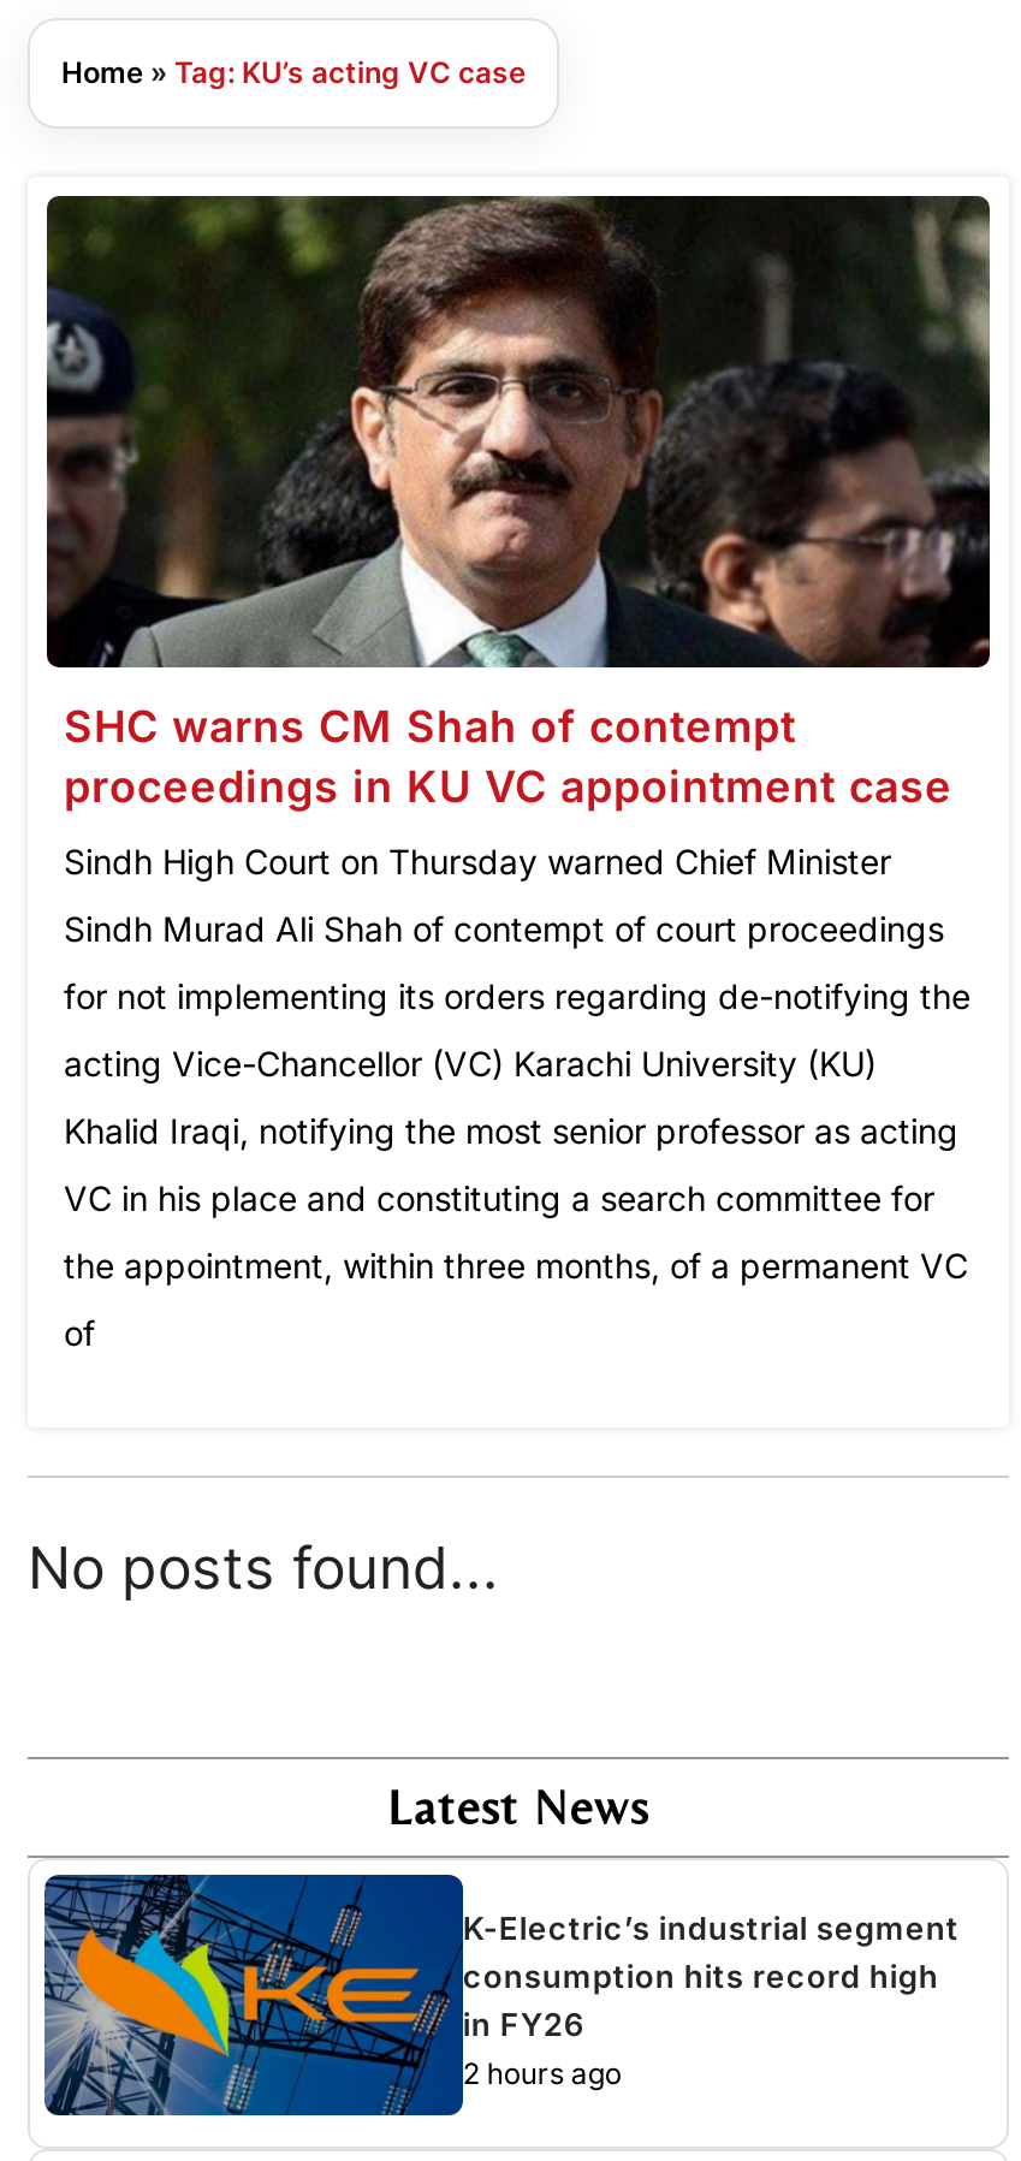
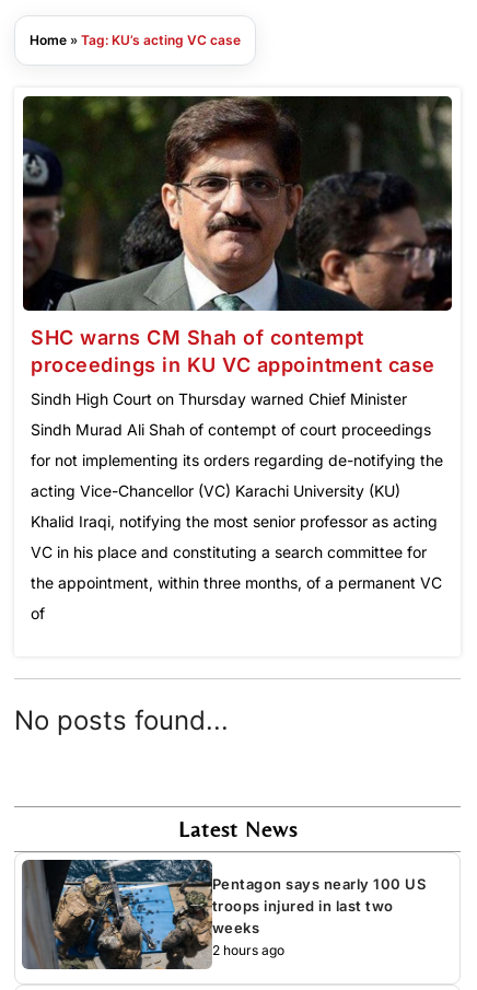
[42,1872,959,2118] [image] | K-Electric’s industrial segment | consumption hits record high | in FY26 -> [22,859,426,970] [image] | Pentagon says nearly 100 US | troops injured in last two | weeks

